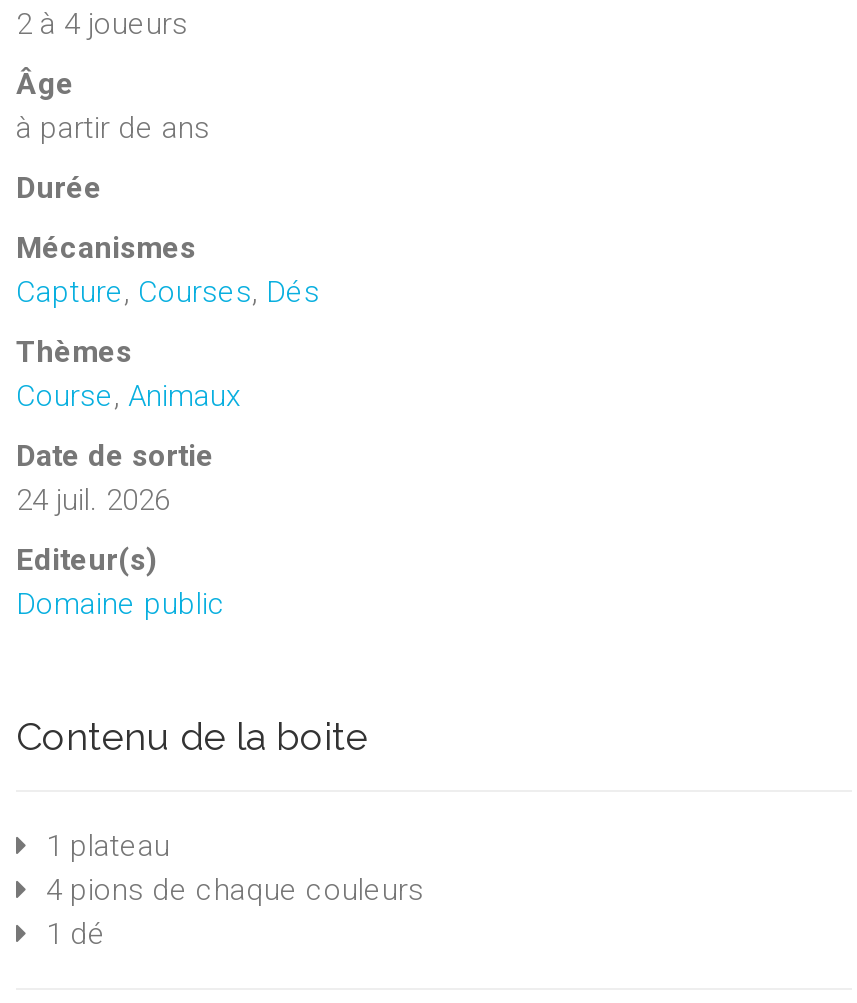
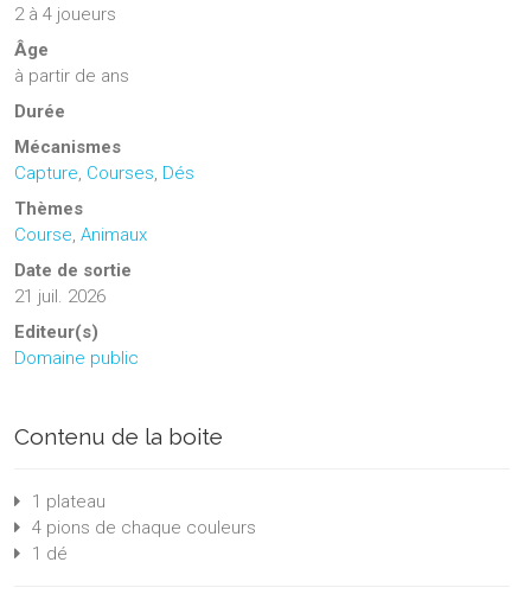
[16,482,170,518] 24 juil. 2026 -> [14,286,106,307] 21 juil. 2026

